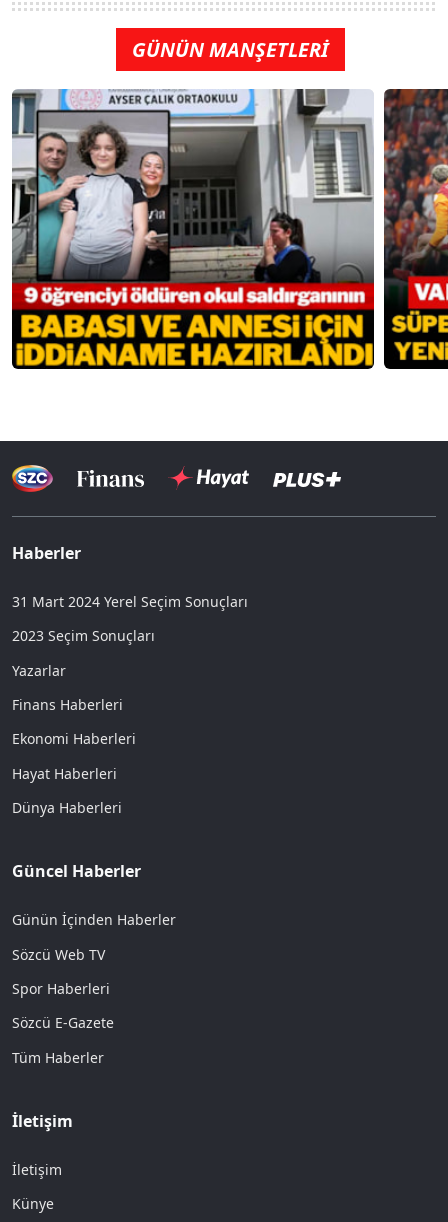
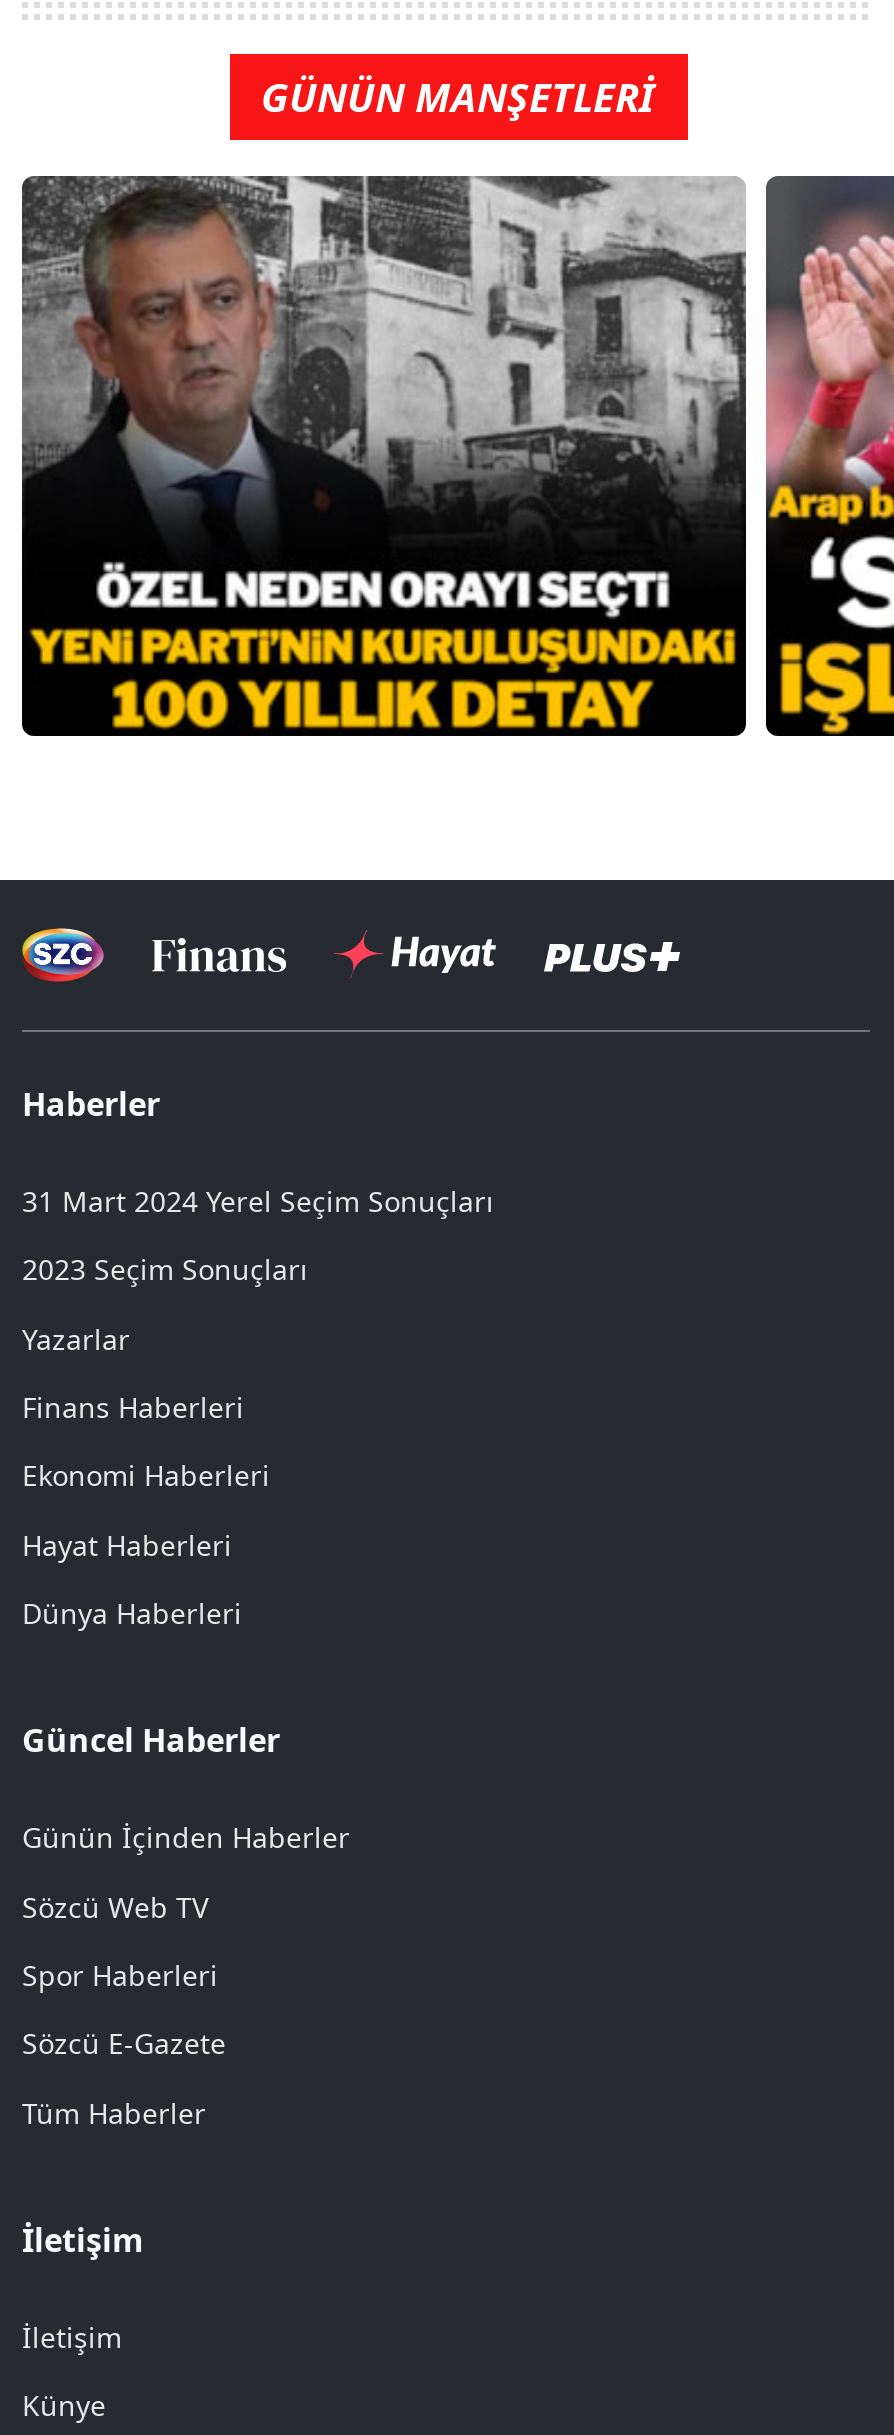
[11,88,375,366] [image] -> [20,174,748,730] [image]
[383,89,445,369] [image] -> [764,176,888,736] [image]

